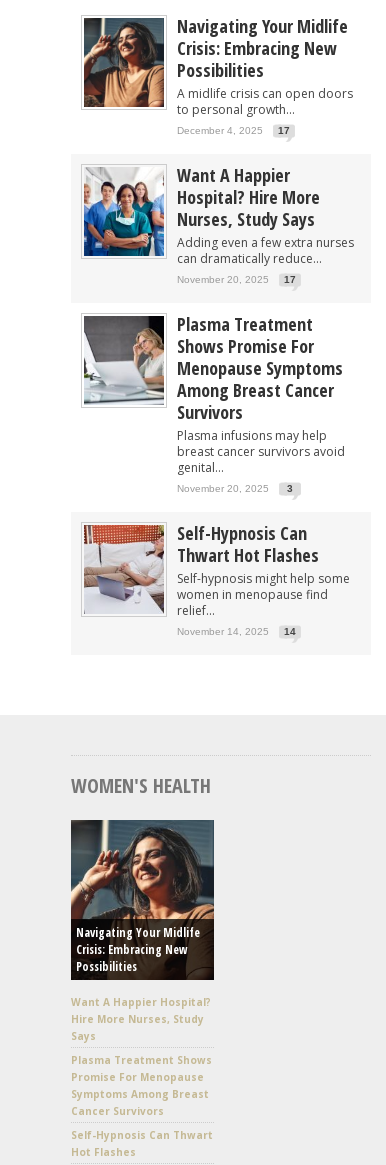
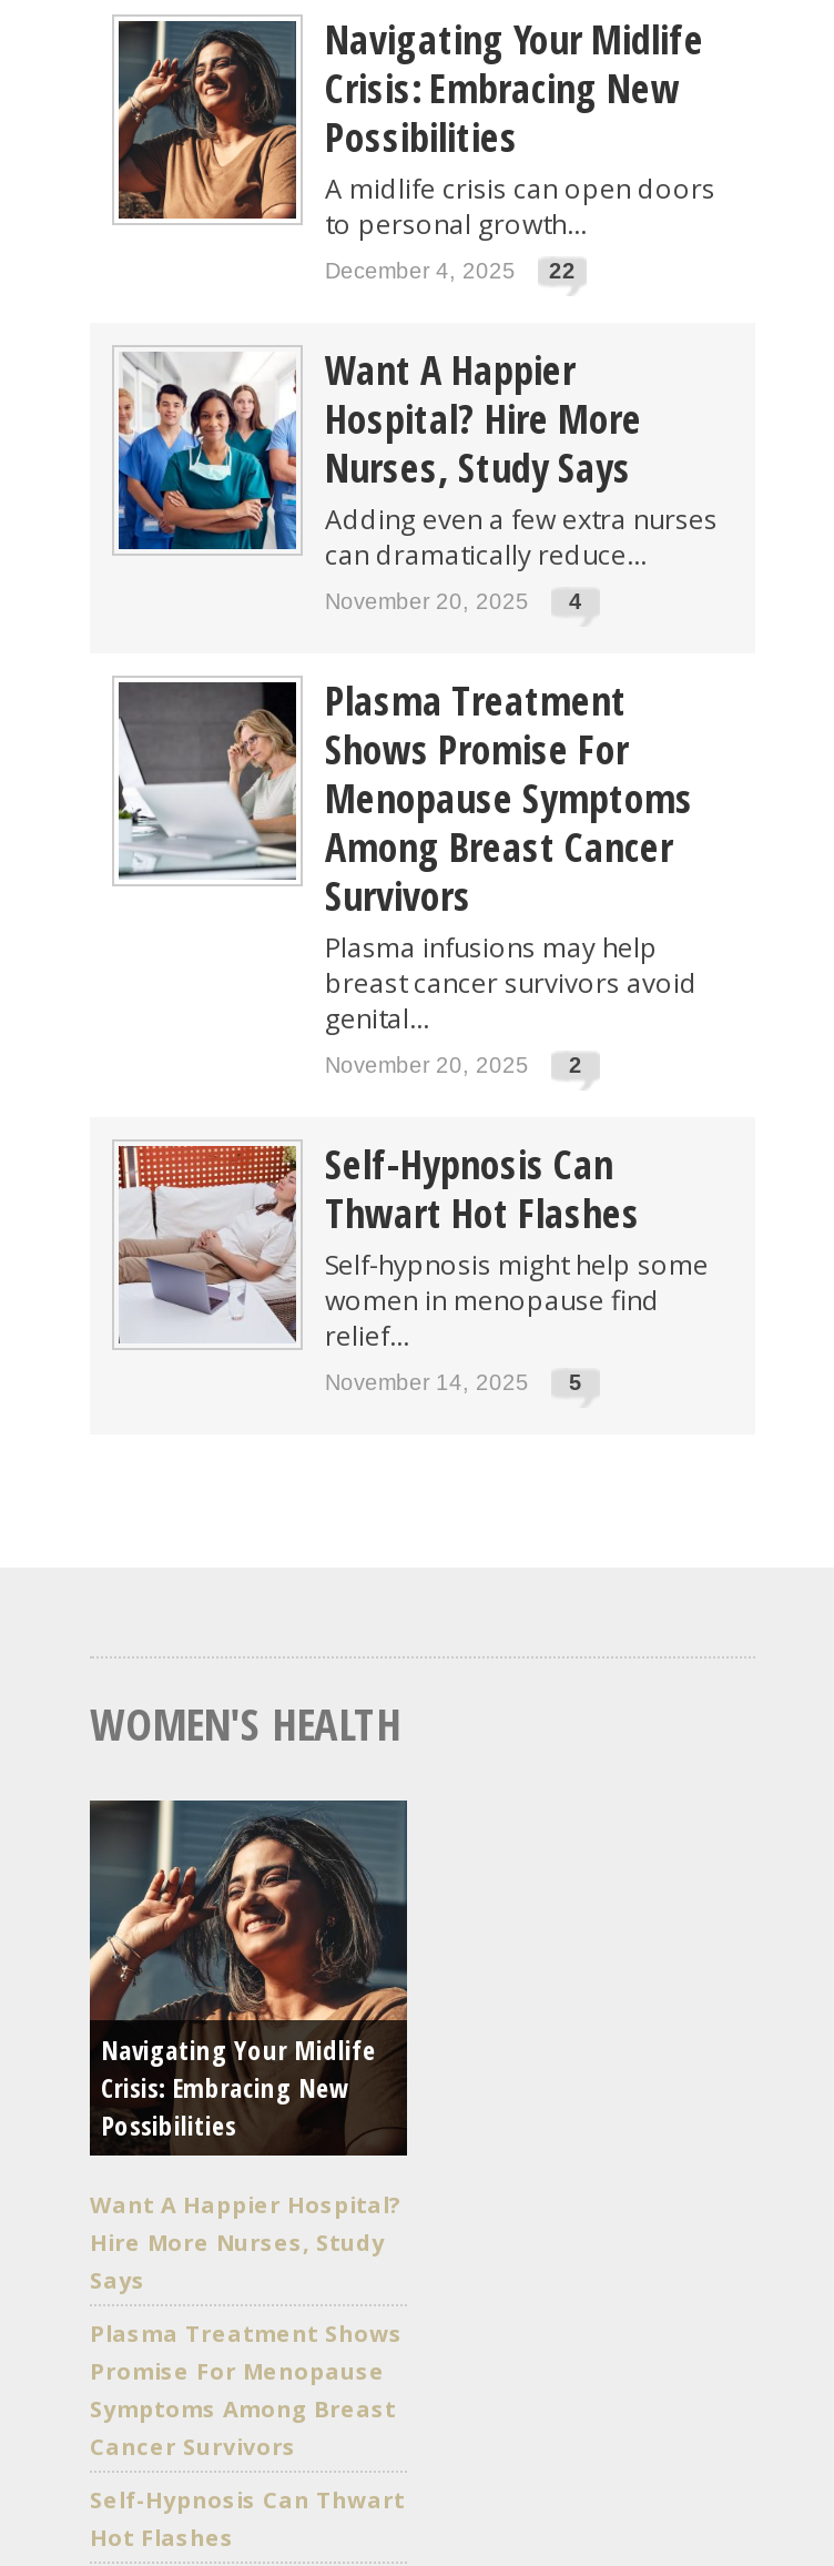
[177,125,290,136] December 4, 2025 17 -> [325,258,576,282] December 4, 2025 22
[177,274,296,285] November 20, 2025 17 -> [325,588,582,613] November 20, 2025 4
[177,483,293,494] November 20, 2025 3 -> [325,1052,582,1077] November 20, 2025 2
[177,626,296,637] November 14, 2025 14 -> [325,1369,582,1394] November 14, 2025 5

